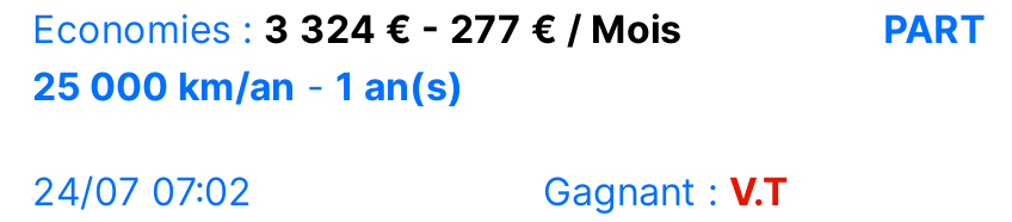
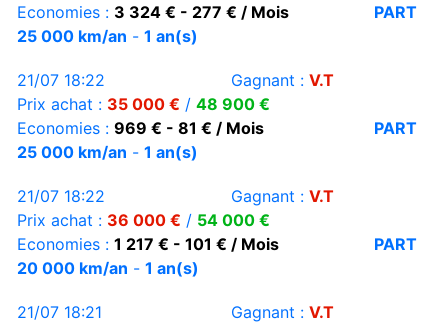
[32,168,252,216] 24/07 07:02 -> [17,70,417,322] 21/07 18:22 | Gagnant : V.T | Prix achat : 35 000 €/ 48 900 € | Economies : 969 € - 81 € / Mois | PART | 25 000 km/an - 1 an(s) | 21/07 18:22 | Gagnant : V.T | Prix achat : 36 000 €/ 54 000 € | Economies : 1 217 € - 101 € / Mois | PART | 20 000 km/an - 1 an(s) | 21/07 18:21

